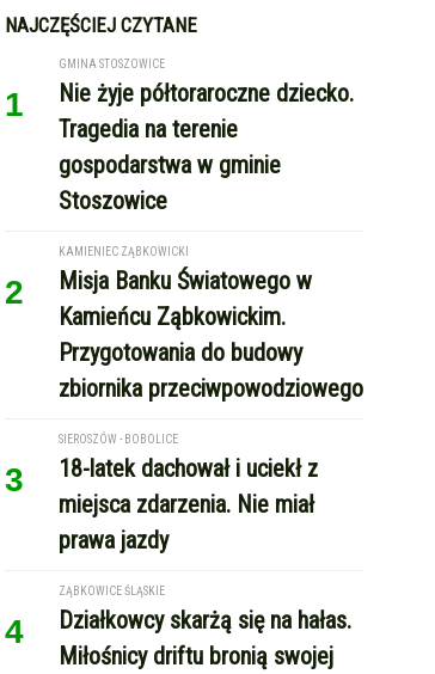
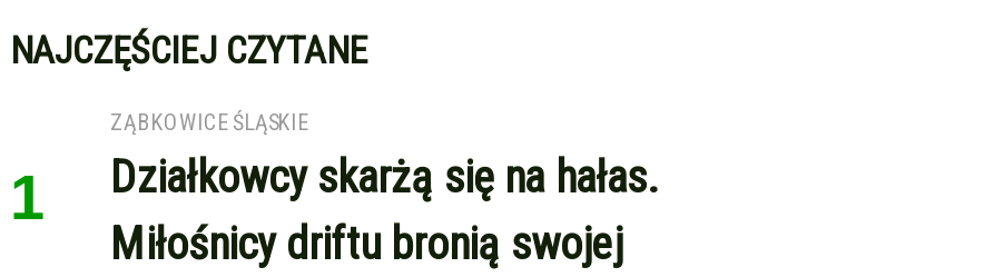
[5,57,354,310] GMINA STOSZOWICE | Nie żyje półtoraroczne dziecko. | Tragedia na terenie | gospodarstwa w gminie | Stoszowice | 2 -> none
[5,245,364,498] KAMIENIEC ZĄBKOWICKI | Misja Banku Światowego w | Kamieńcu Ząbkowickim. | Przygotowania do budowy | zbiornika przeciwpowodziowego | 3 -> none
[5,432,318,650] SIEROSZÓW - BOBOLICE | 18-latek dachował i uciekł z | miejsca zdarzenia. Nie miał | prawa jazdy | 4 -> none

